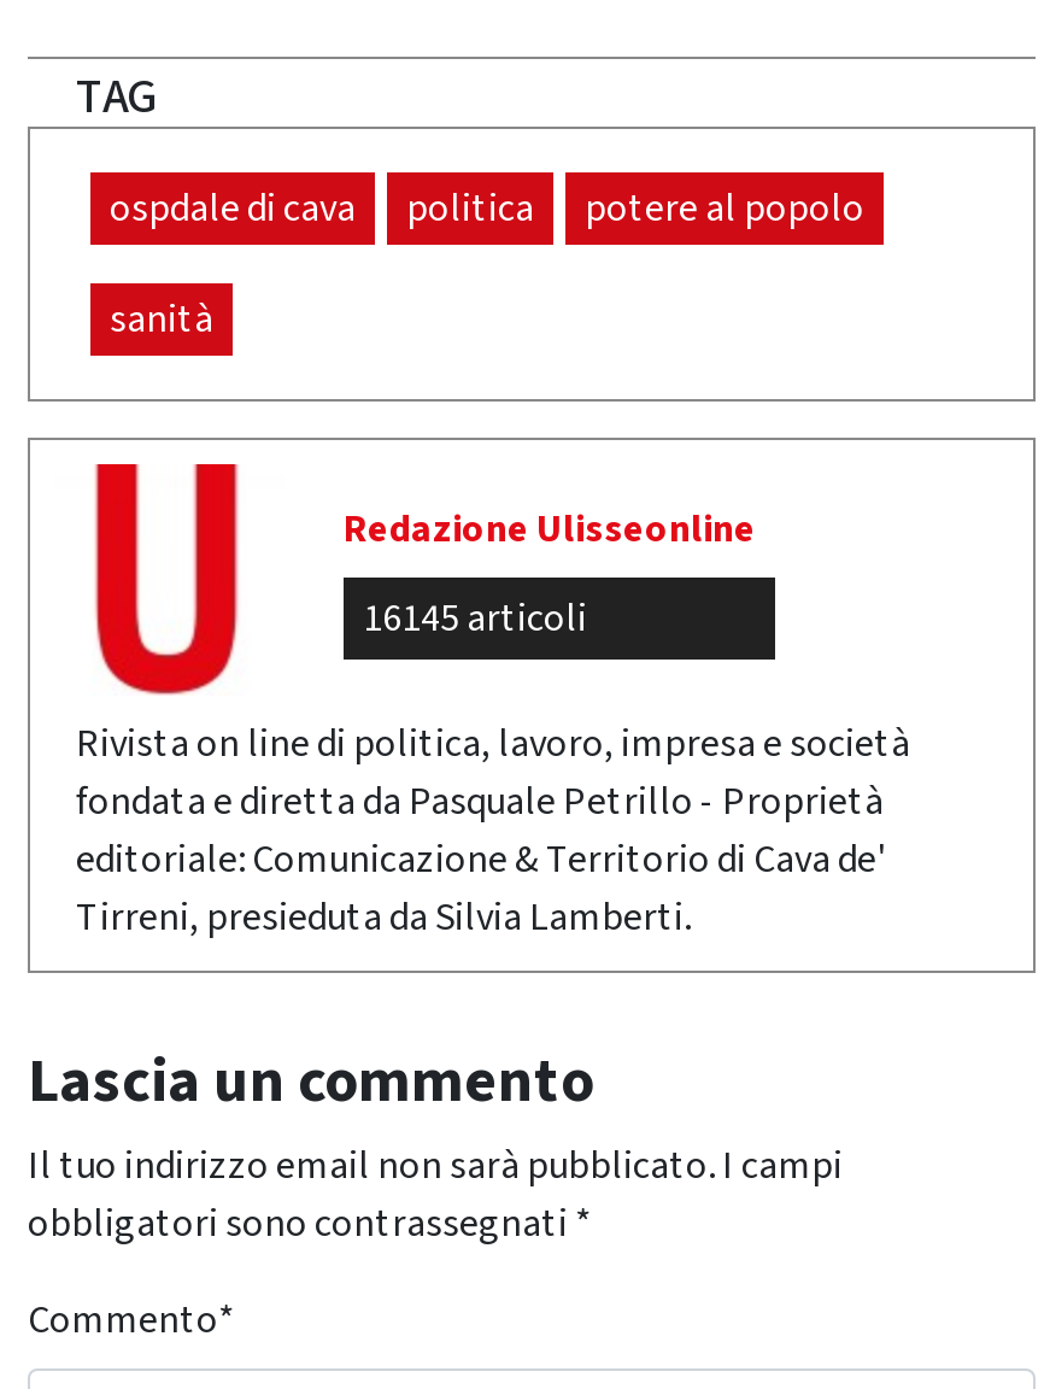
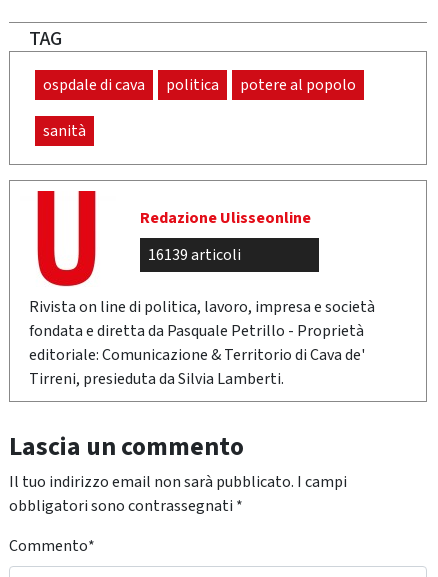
[363,593,587,646] 16145 articoli -> [148,244,241,266] 16139 articoli

